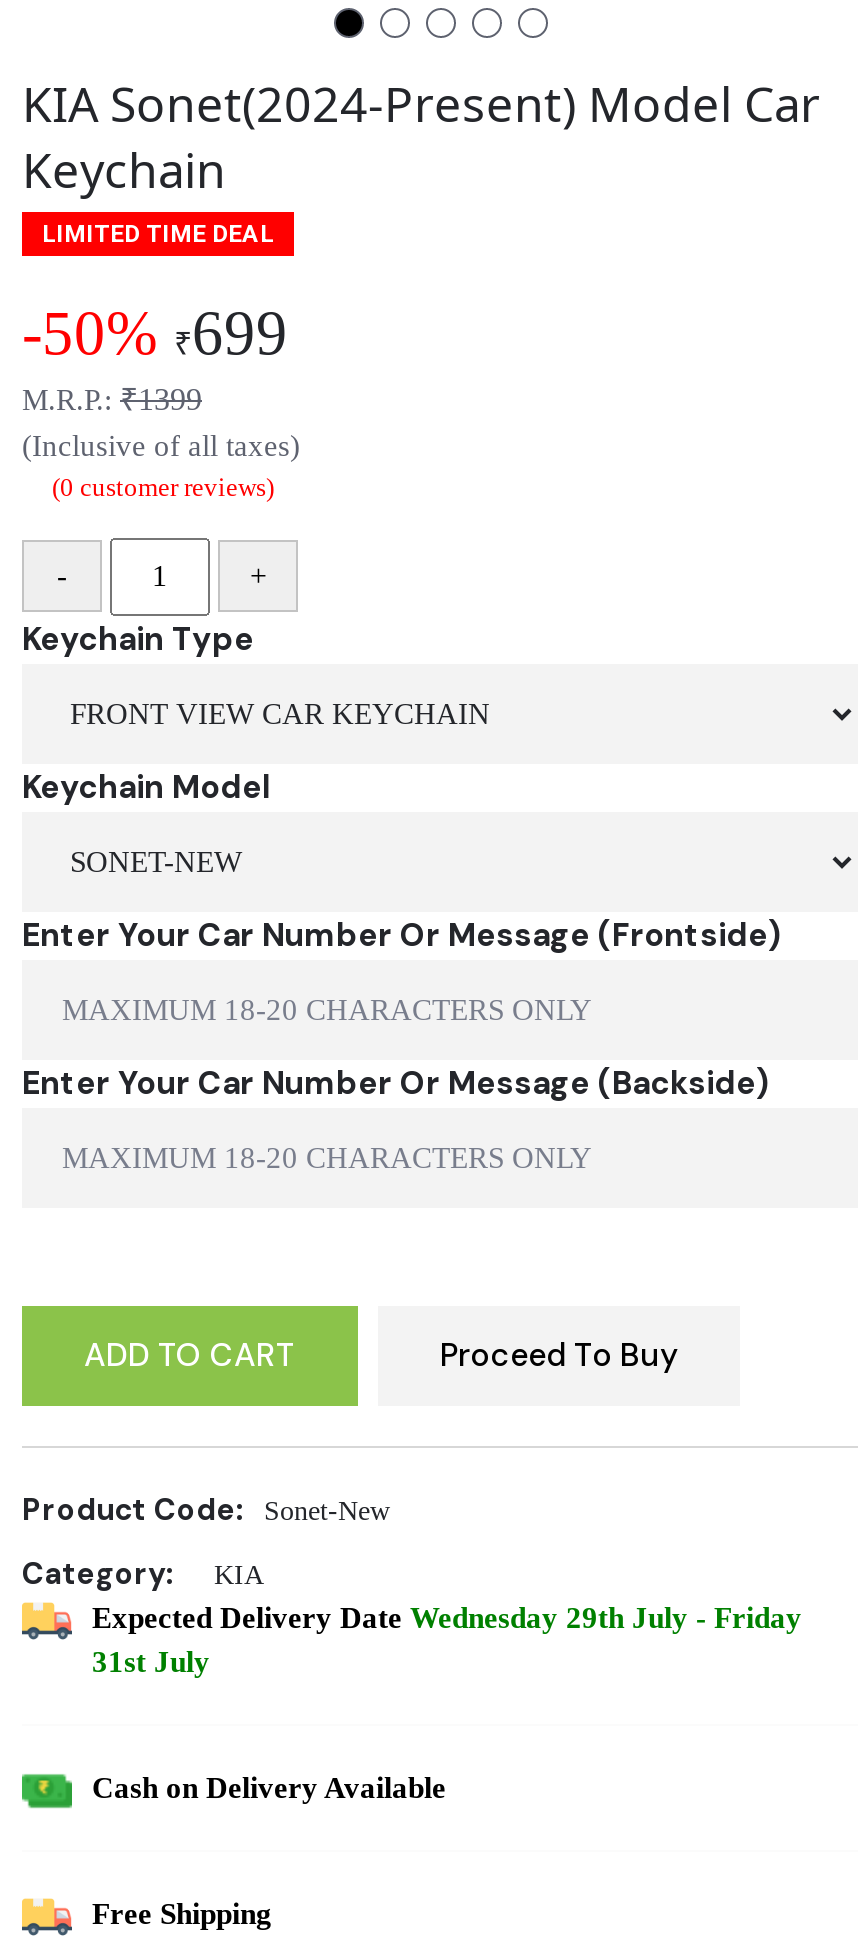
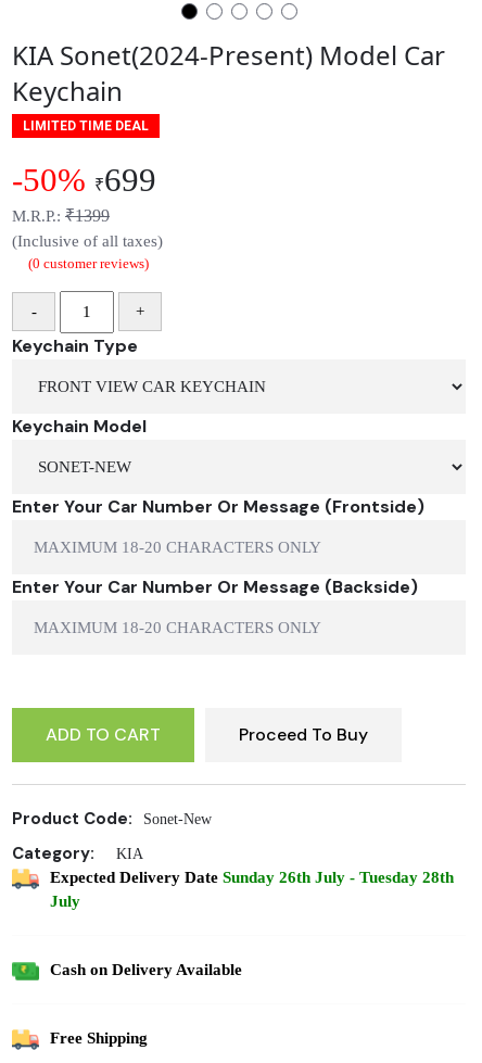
[92,1602,802,1678] Expected Delivery Date Wednesday 29th July - Friday | 31st July -> [50,869,454,910] Expected Delivery Date Sunday 26th July - Tuesday 28th | July

